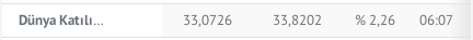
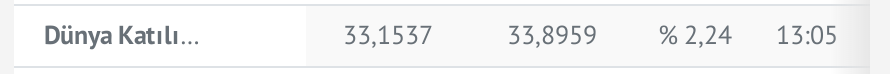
[182,11,232,29] 33,0726 -> [343,18,433,52] 33,1537
[272,11,321,29] 33,8202 -> [507,18,597,52] 33,8959
[355,11,395,29] % 2,26 -> [658,18,732,52] % 2,24
[419,11,453,29] 06:07 -> [776,18,838,52] 13:05

